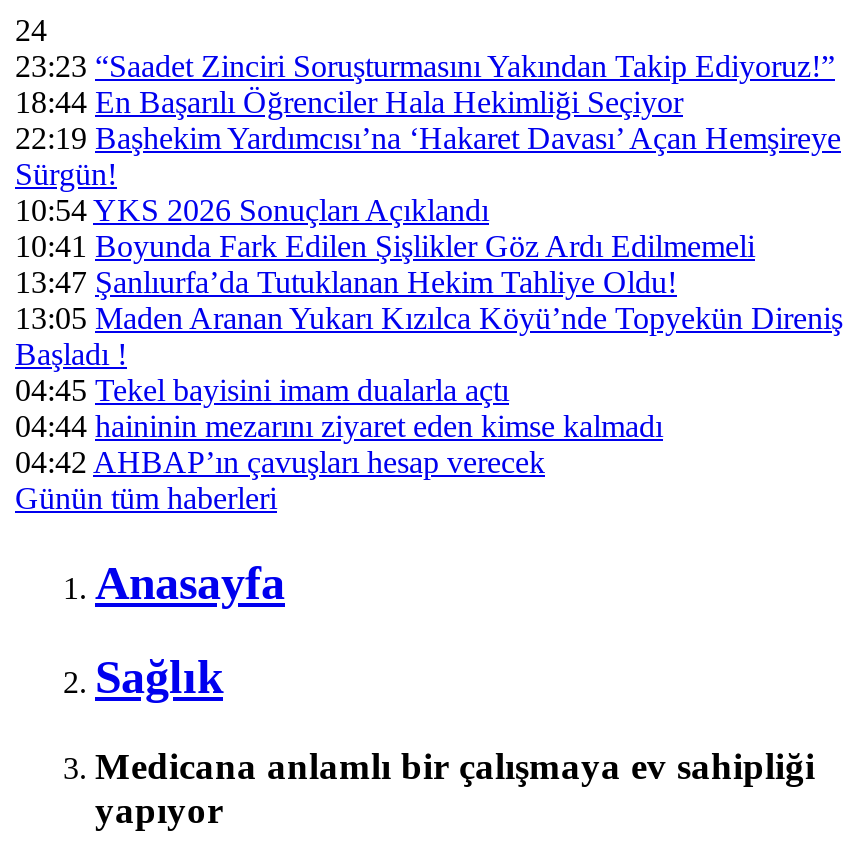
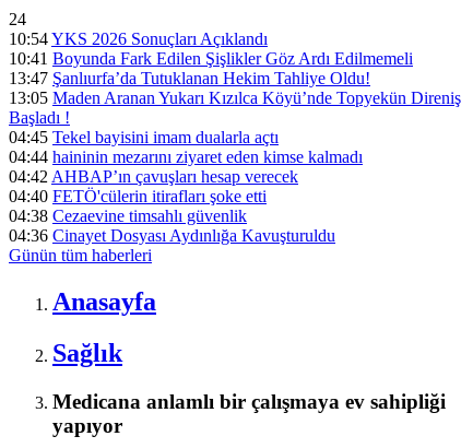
[15,49,841,191] 23:23 “Saadet Zinciri Soruşturmasını Yakından Takip Ediyoruz!” | 18:44 En Başarılı Öğrenciler Hala Hekimliği Seçiyor | 22:19 Başhekim Yardımcısı’na ‘Hakaret Davası’ Açan Hemşireye | Sürgün! -> none
moved [15,193,843,479] -> [9,30,461,186]: 10:54 YKS 2026 Sonuçları Açıklandı | 10:41 Boyunda Fark Edilen Şişlikler Göz Ardı Edilmemeli | 13:47 Şanlıurfa’da Tutuklanan Hekim Tahliye Oldu! | 13:05 Maden Aranan Yukarı Kızılca Köyü’nde Topyekün Direniş | Başladı ! | 04:45 Tekel bayisini imam dualarla açtı | 04:44 haininin mezarını ziyaret eden kimse kalmadı | 04:42 AHBAP’ın çavuşları hesap verecek
none -> [9,187,335,245] 04:40 FETÖ'cülerin itirafları şoke etti | 04:38 Cezaevine timsahlı güvenlik | 04:36 Cinayet Dosyası Aydınlığa Kavuşturuldu

